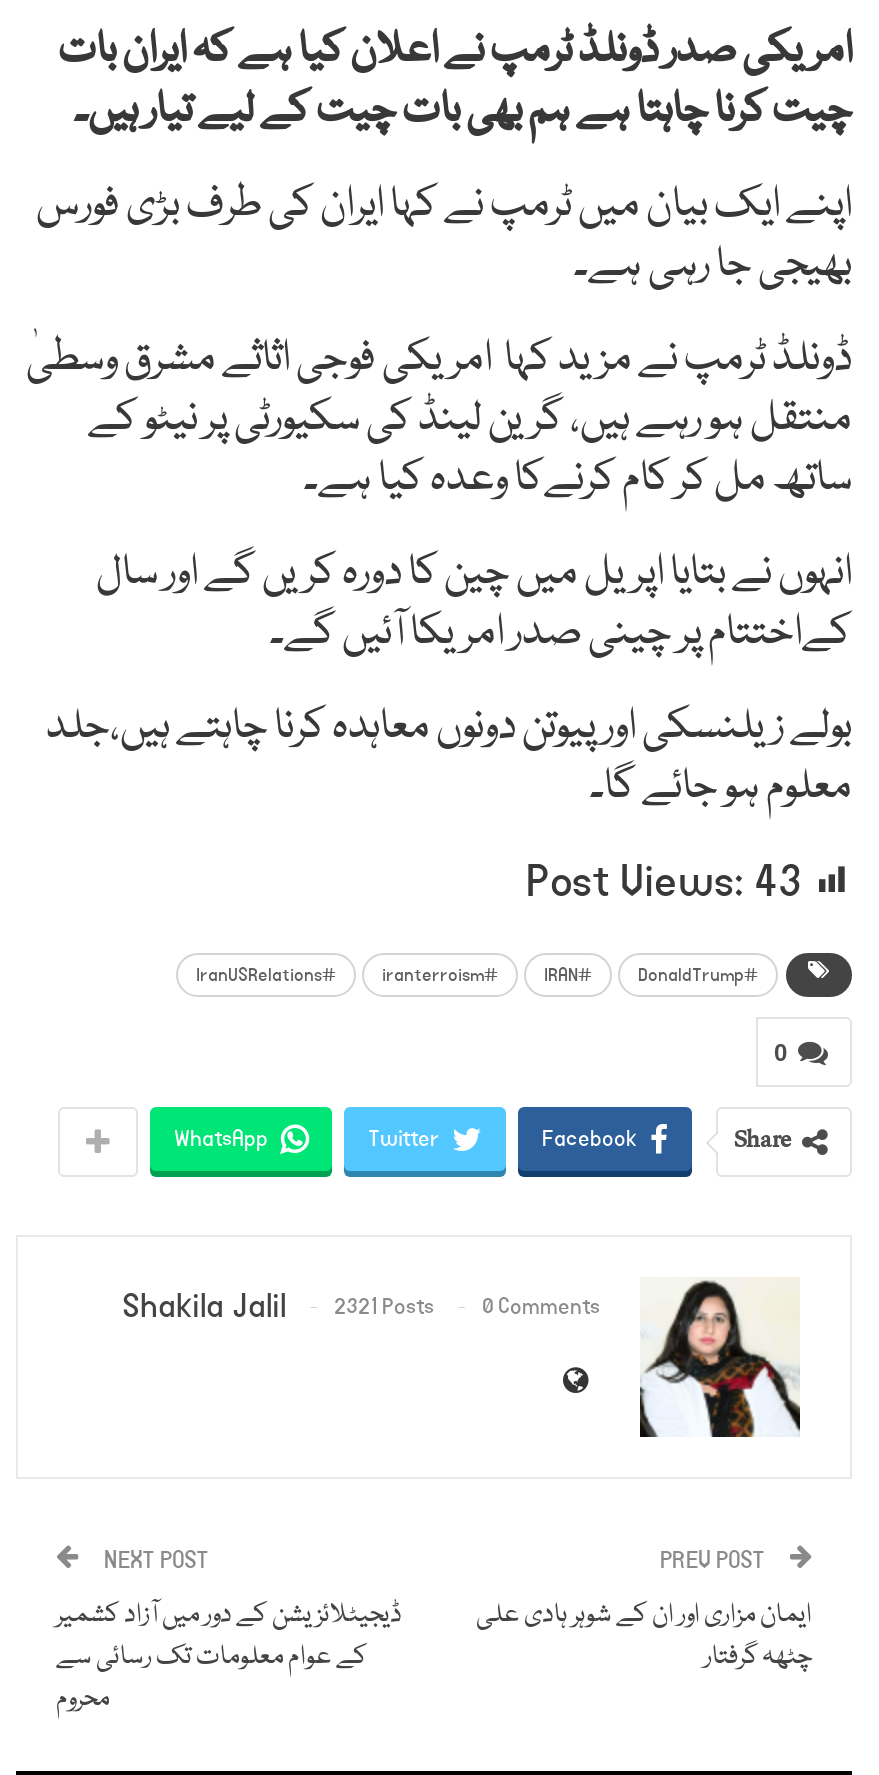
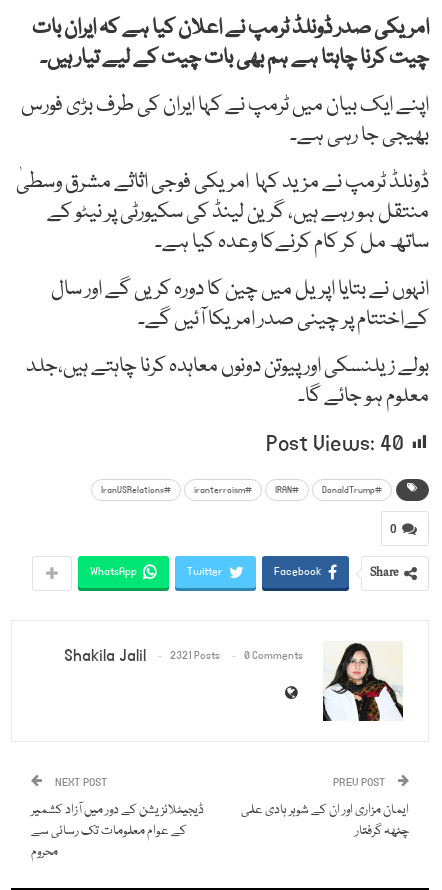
[526,851,802,915] Post Views: 43 -> [266,428,404,460] Post Views: 40

